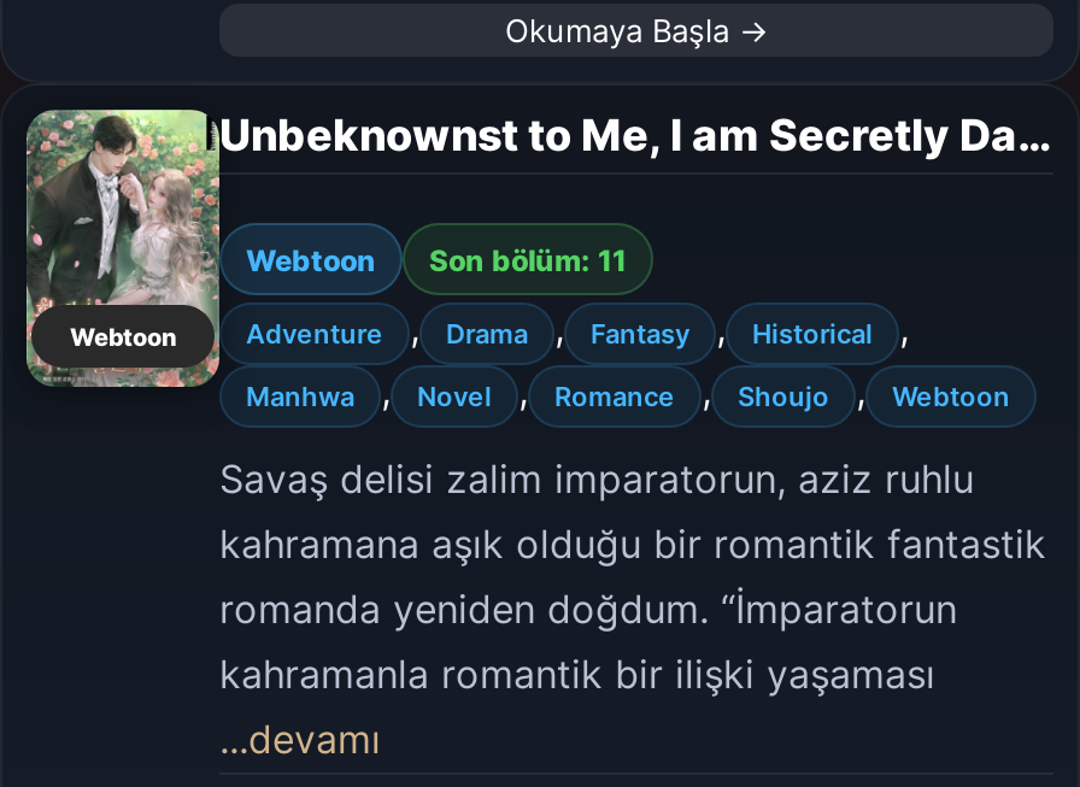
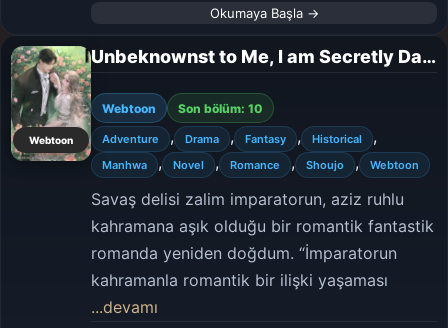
[246,241,627,277] Webtoon Son bölüm: 11 -> [102,100,263,115] Webtoon Son bölüm: 10

